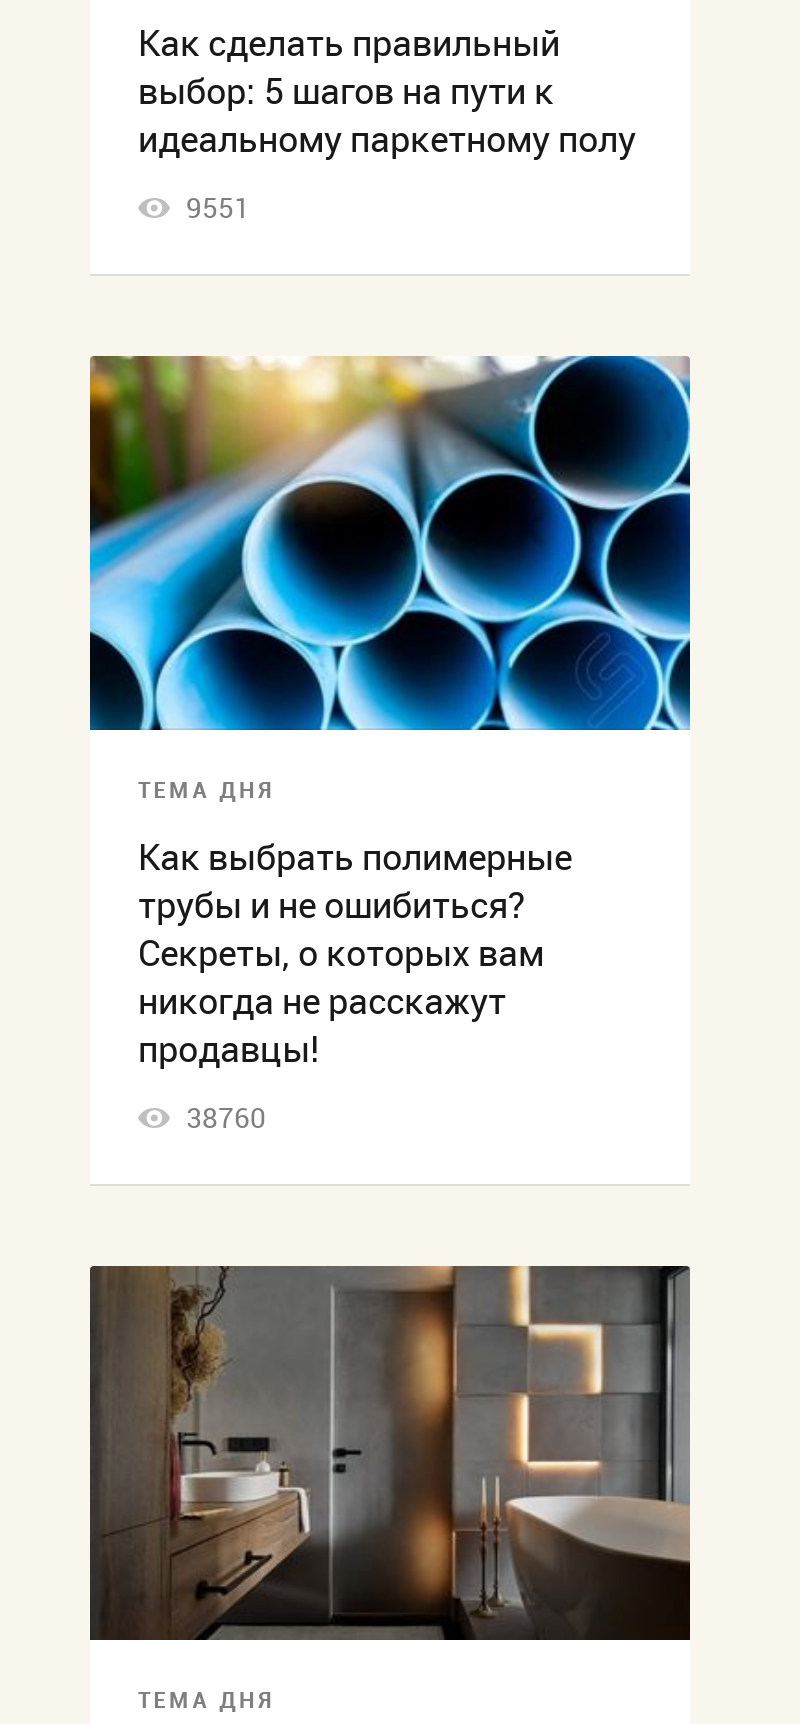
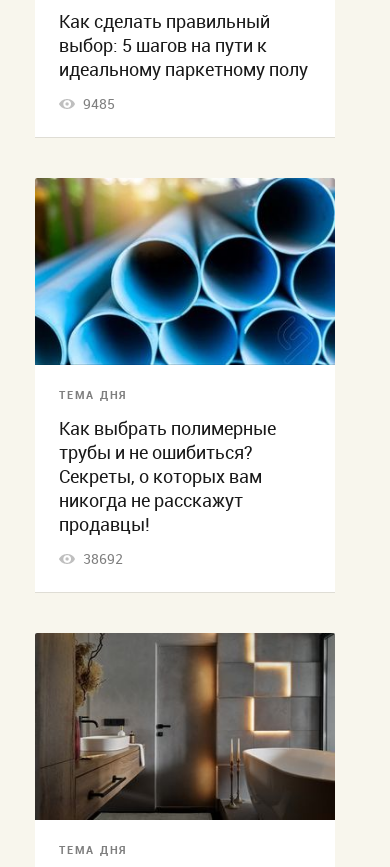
[186,192,250,224] 9551 -> [83,96,115,112] 9485
[186,1102,266,1134] 38760 -> [83,551,123,567] 38692

